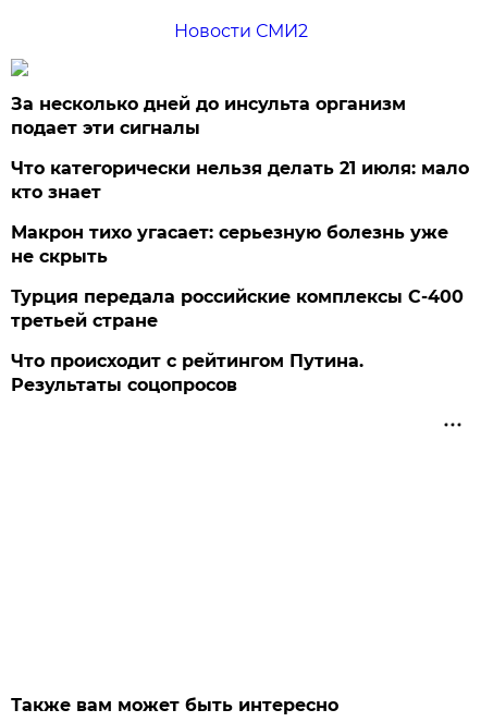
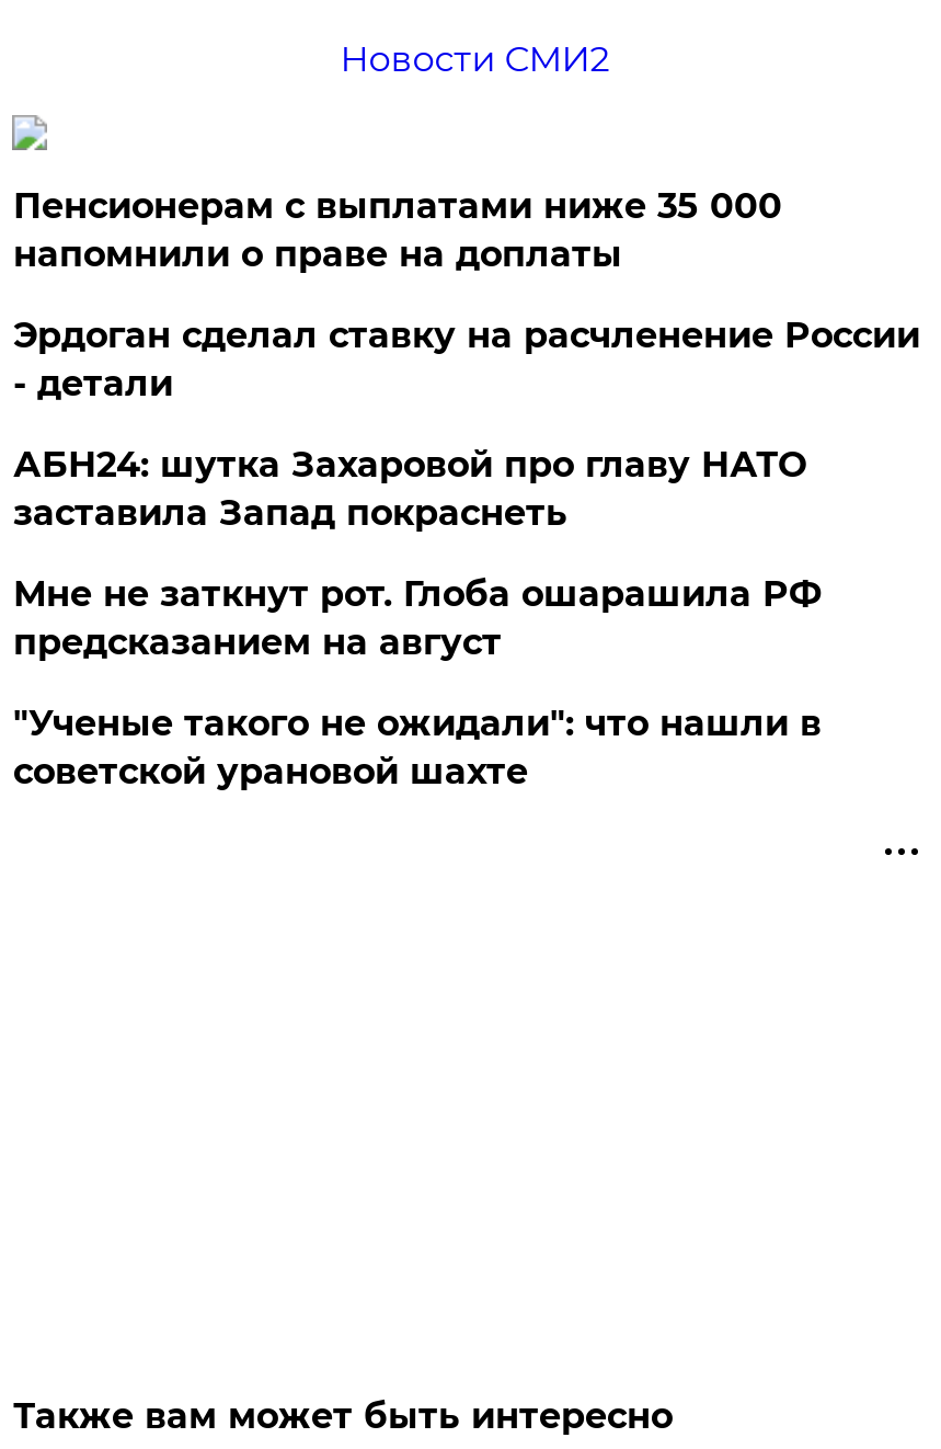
[11,94,406,138] За несколько дней до инсульта организм | подает эти сигналы -> [13,185,782,275] Пенсионерам с выплатами ниже 35 000 | напомнили о праве на доплаты
[11,158,469,202] Что категорически нельзя делать 21 июля: мало | кто знает -> [13,314,920,404] Эрдоган сделал ставку на расчленение России | - детали
[11,222,449,267] Макрон тихо угасает: серьезную болезнь уже | не скрыть -> [13,444,806,534] АБН24: шутка Захаровой про главу НАТО | заставила Запад покраснеть
[11,286,464,331] Турция передала российские комплексы С-400 | третьей стране -> [13,573,821,663] Мне не заткнут рот. Глоба ошарашила РФ | предсказанием на август
[11,351,364,395] Что происходит с рейтингом Путина. | Результаты соцопросов -> [13,702,821,792] "Ученые такого не ожидали": что нашли в | советской урановой шахте

